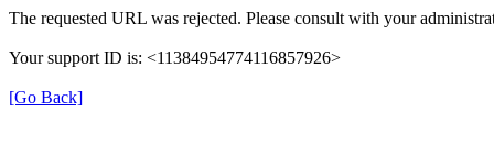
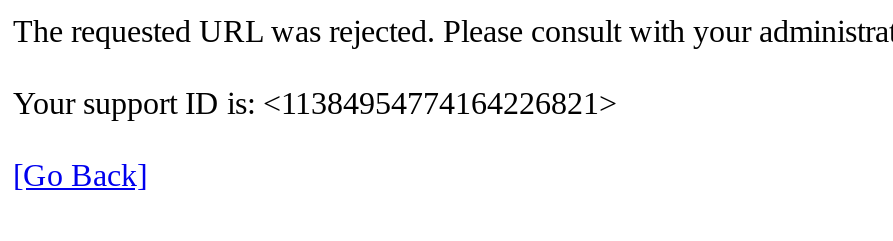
[9,48,341,67] Your support ID is: <11384954774116857926> -> [13,86,617,120] Your support ID is: <11384954774164226821>

